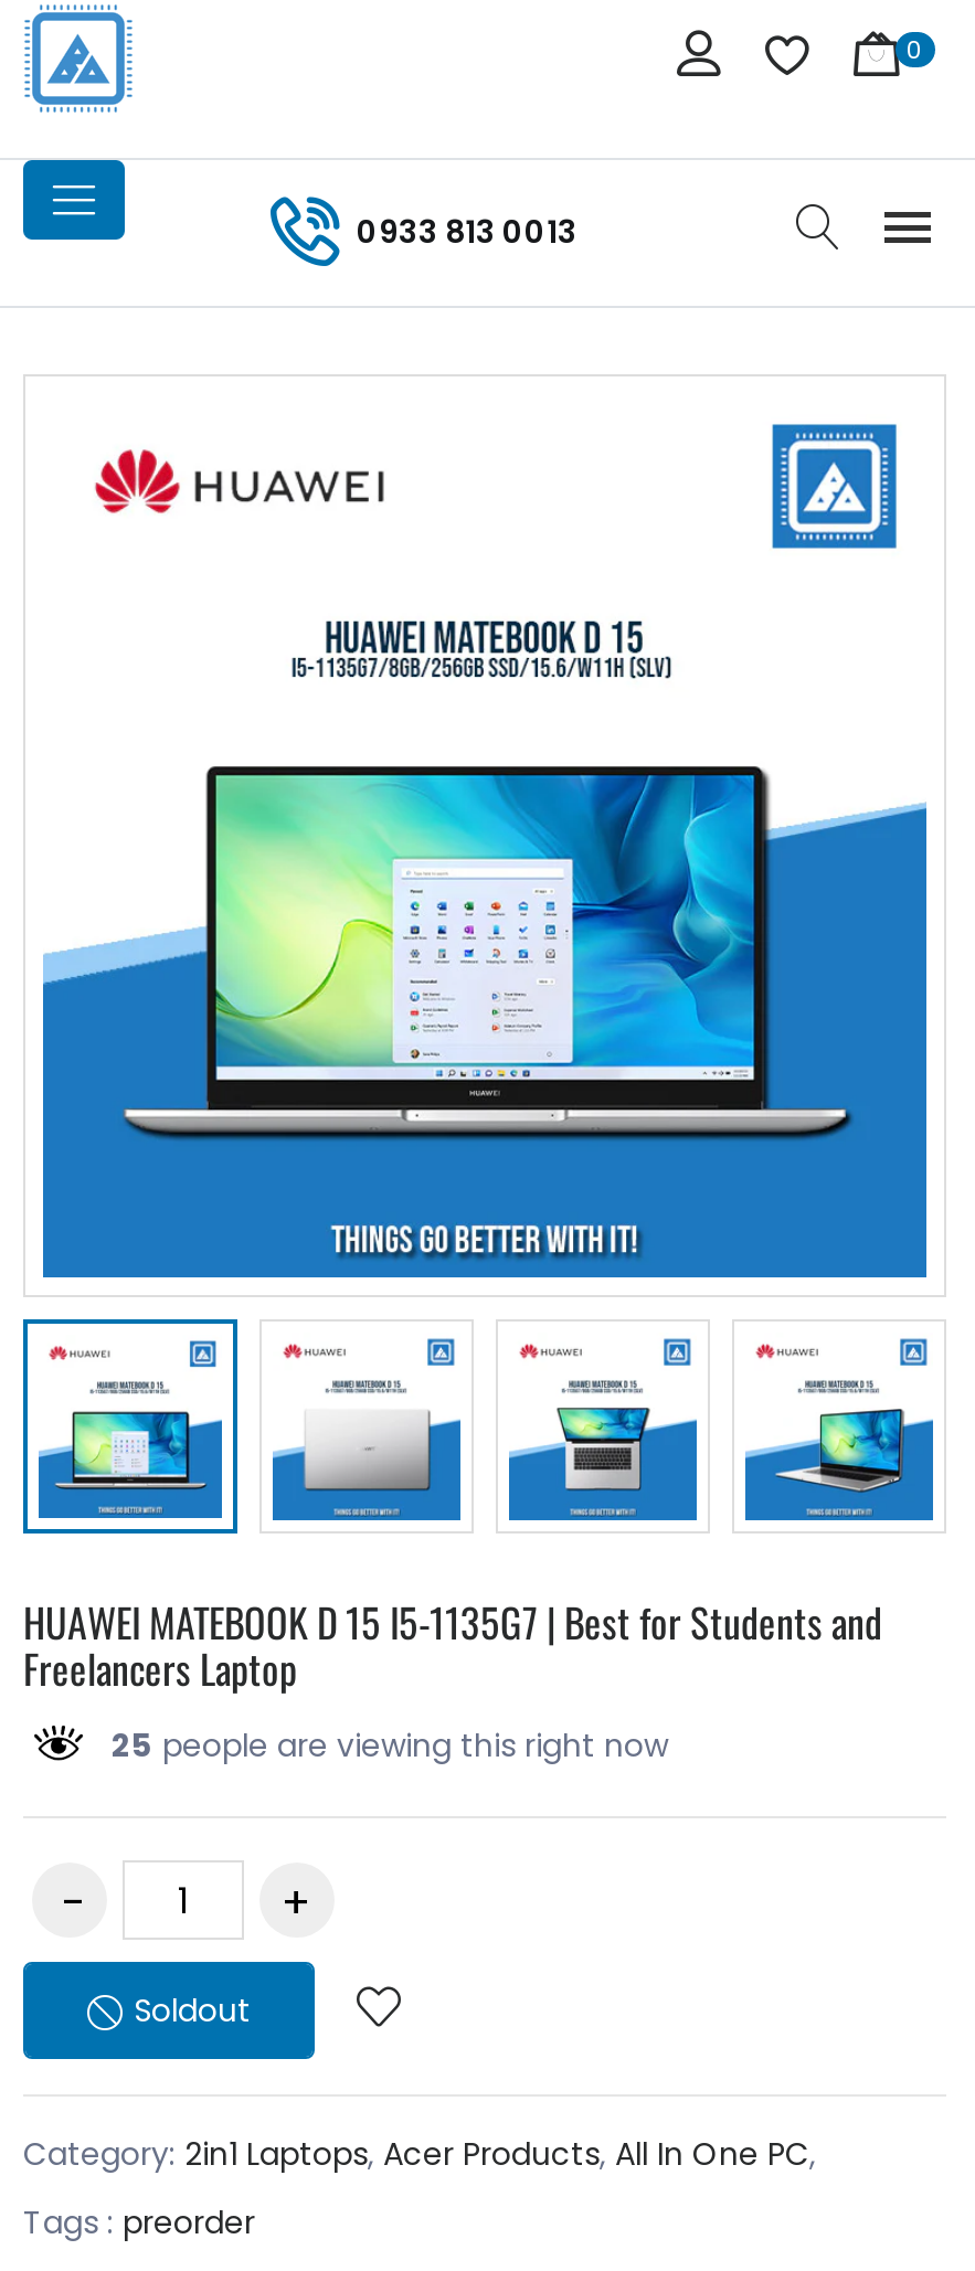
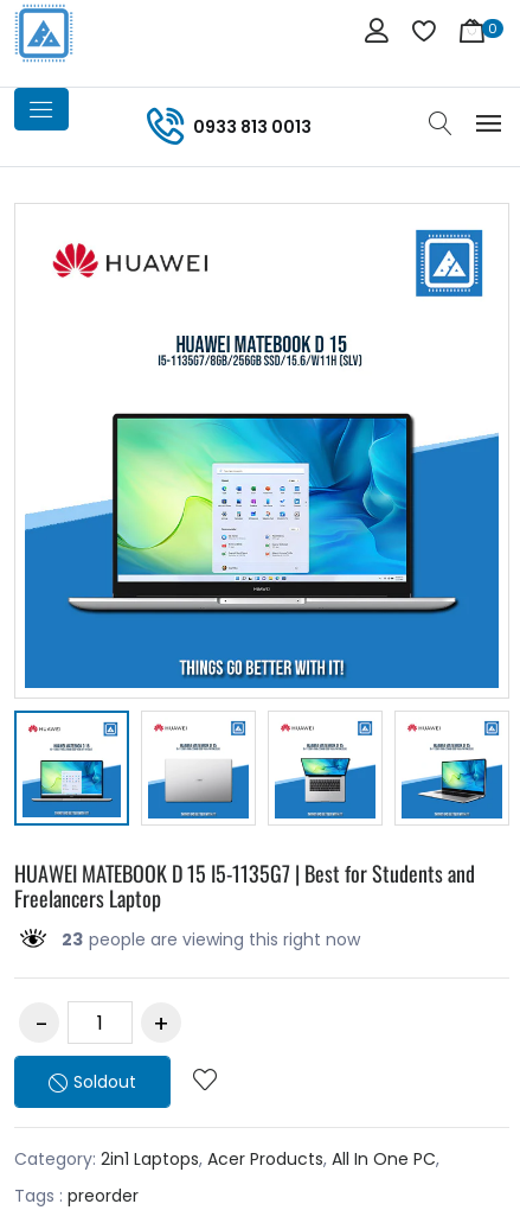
[112,1722,668,1766] 25 people are viewing this right now -> [62,927,360,951] 23 people are viewing this right now

